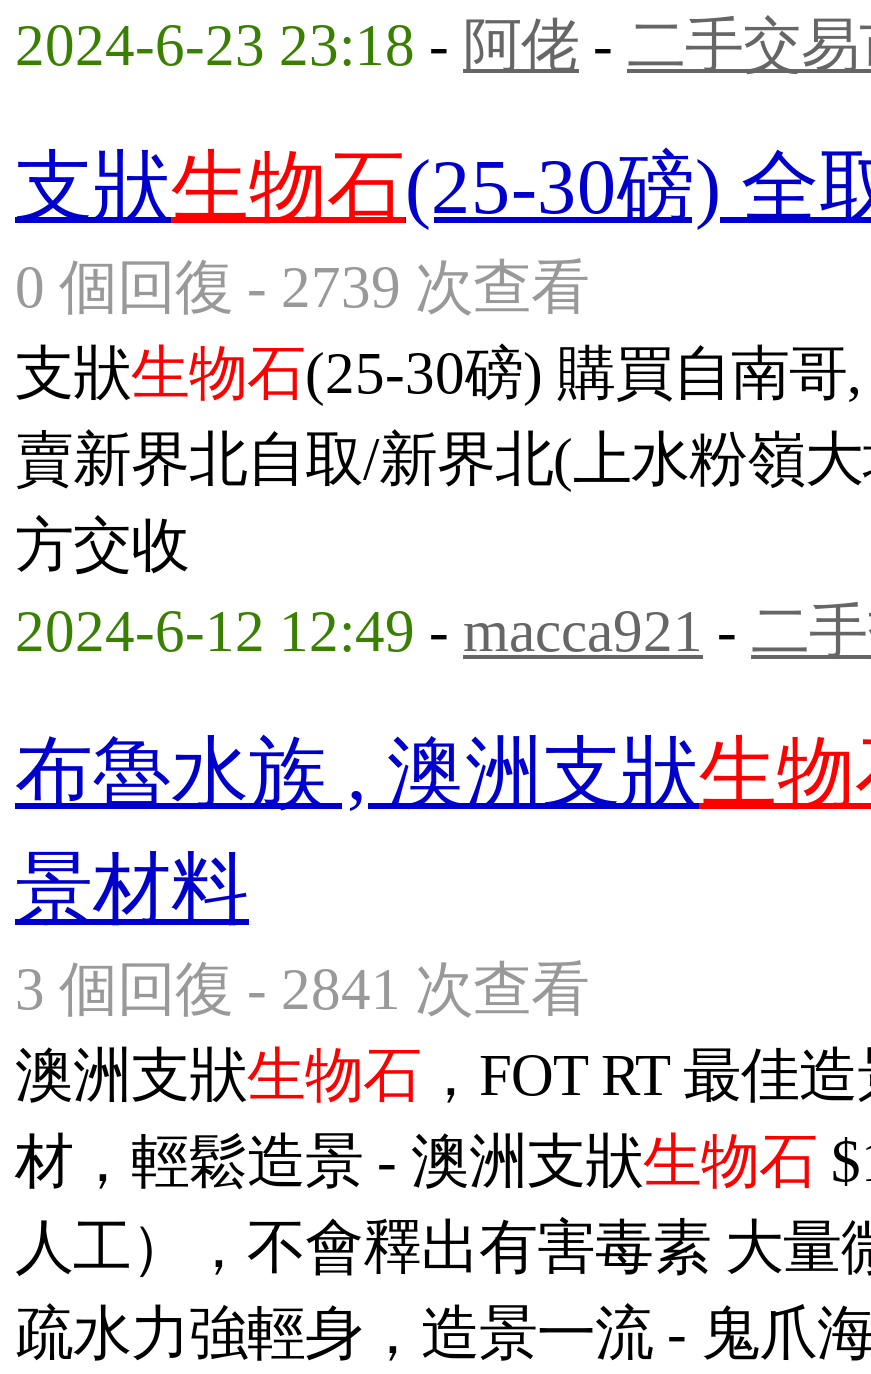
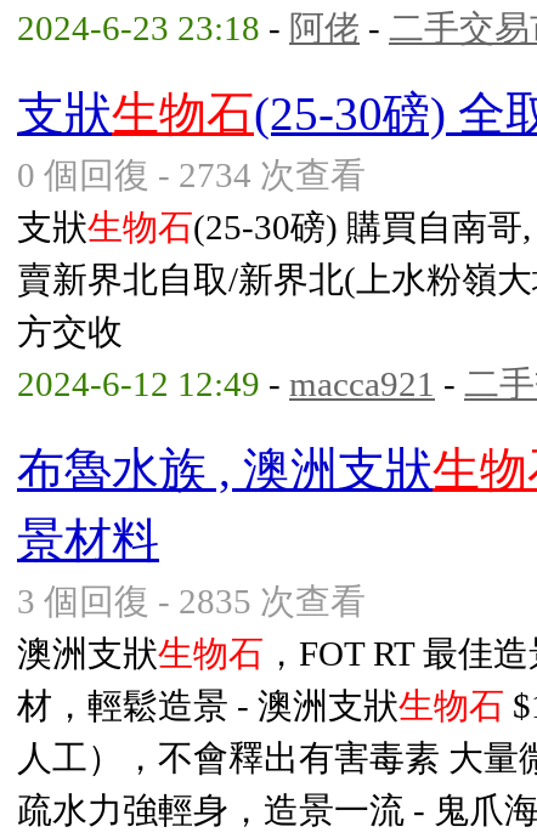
[15,255,589,319] 0 個回復 - 2739 次查看 -> [17,155,366,194] 0 個回復 - 2734 次查看
[15,957,589,1021] 3 個回復 - 2841 次查看 -> [17,582,366,621] 3 個回復 - 2835 次查看

